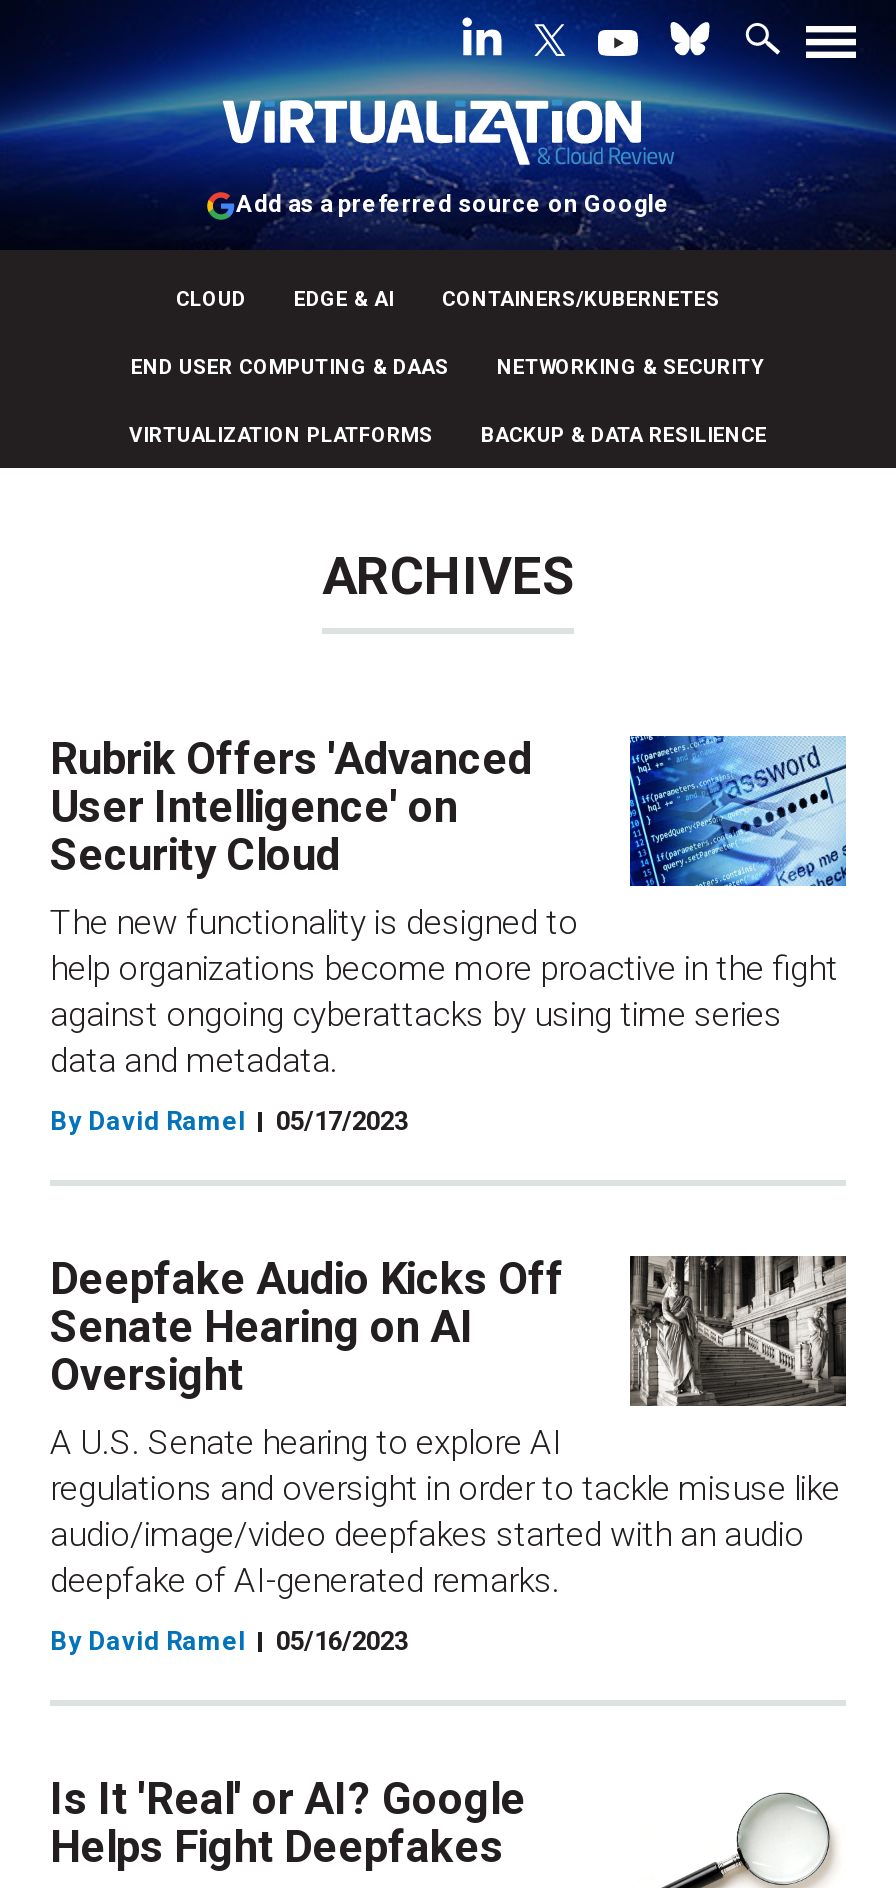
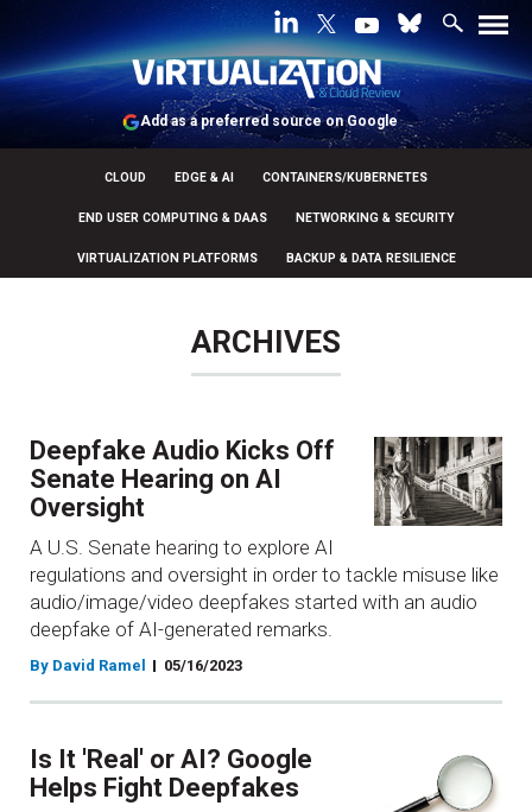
[50,734,848,1136] [image] | Rubrik Offers 'Advanced | User Intelligence' on | Security Cloud | The new functionality is designed to | help organizations become more proactive in the fight | against ongoing cyberattacks by using time series | data and metadata. | By David Ramel | 05/17/2023 -> none

